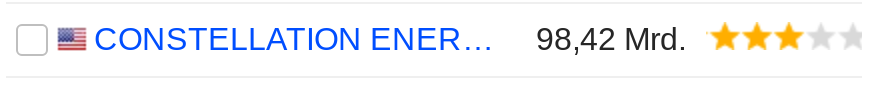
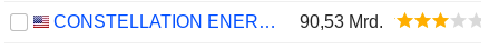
[536,22,686,56] 98,42 Mrd. -> [300,12,383,31] 90,53 Mrd.

